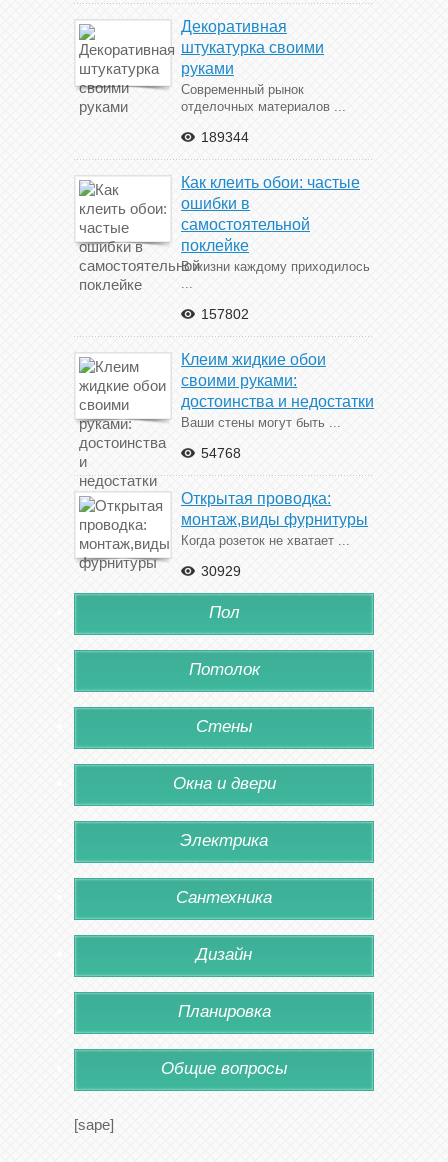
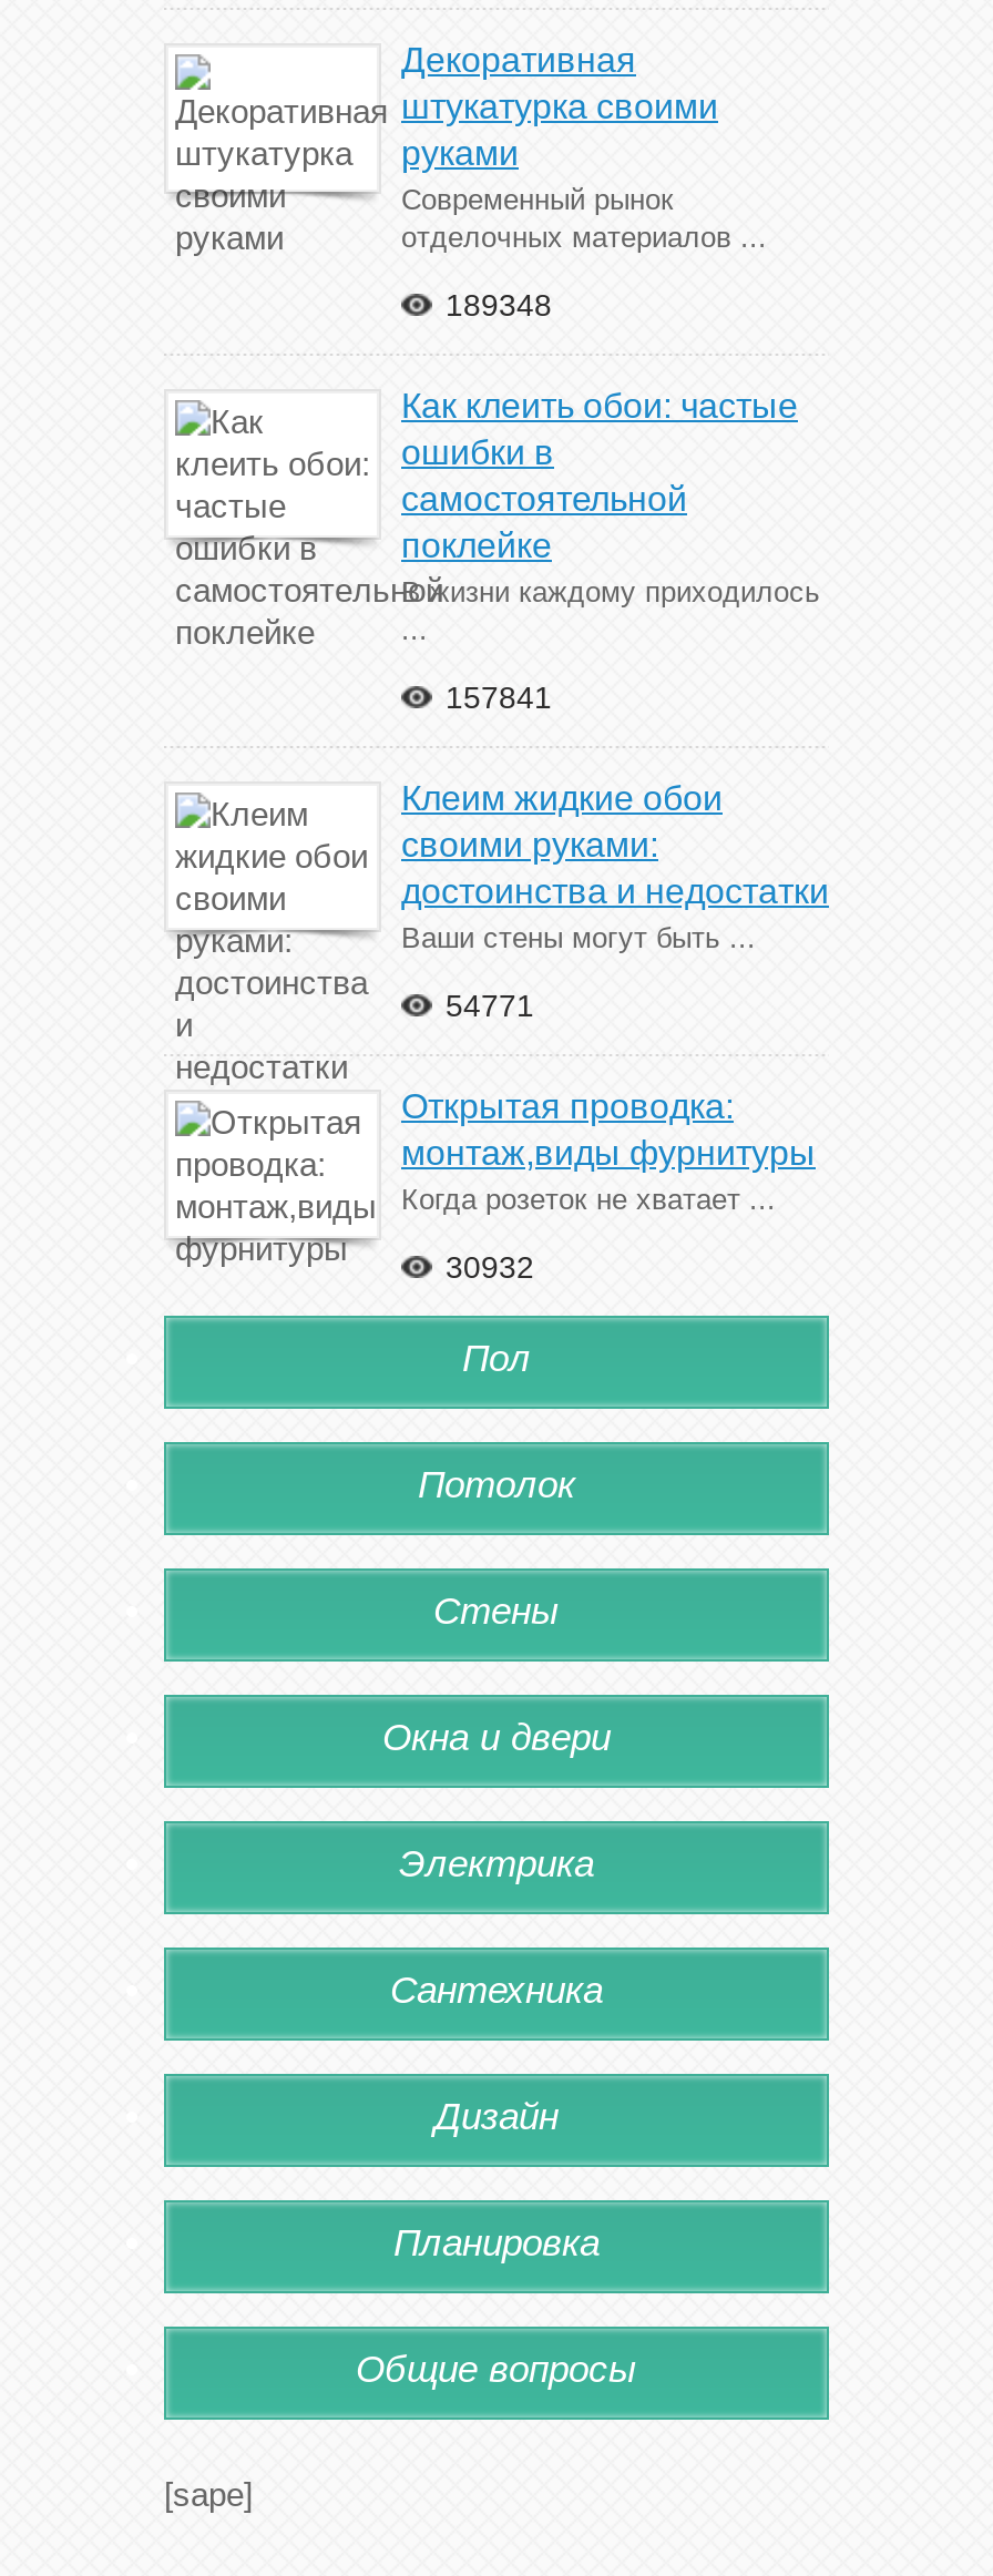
[201,129,249,145] 189344 -> [446,287,552,322] 189348
[201,306,249,322] 157802 -> [446,679,552,714] 157841
[201,445,241,461] 54768 -> [446,987,534,1023] 54771
[201,563,241,579] 30929 -> [446,1249,534,1284] 30932

